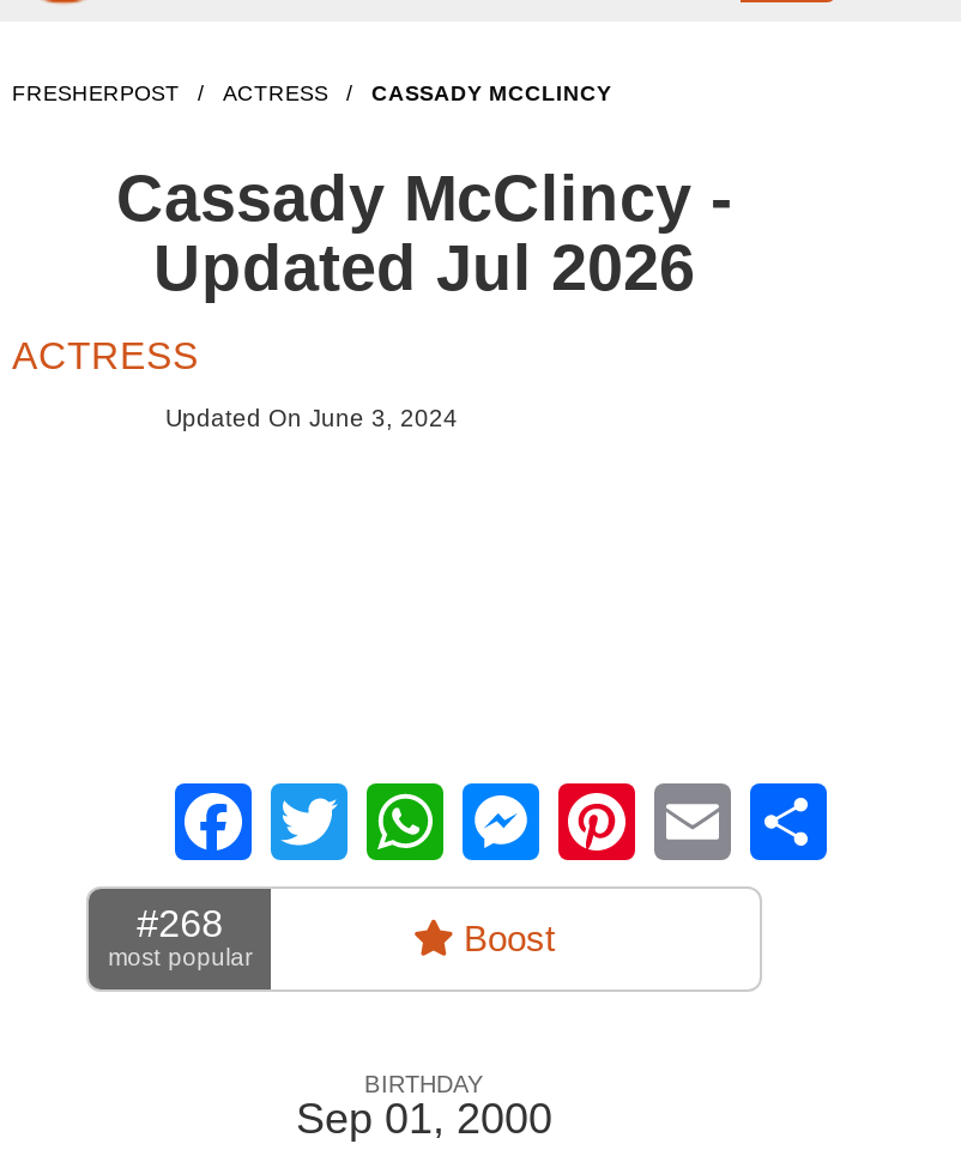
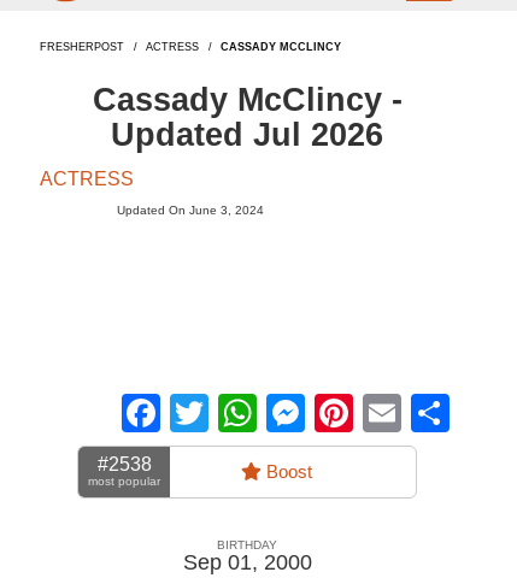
[137,903,223,944] #268 -> [97,454,151,474] #2538

